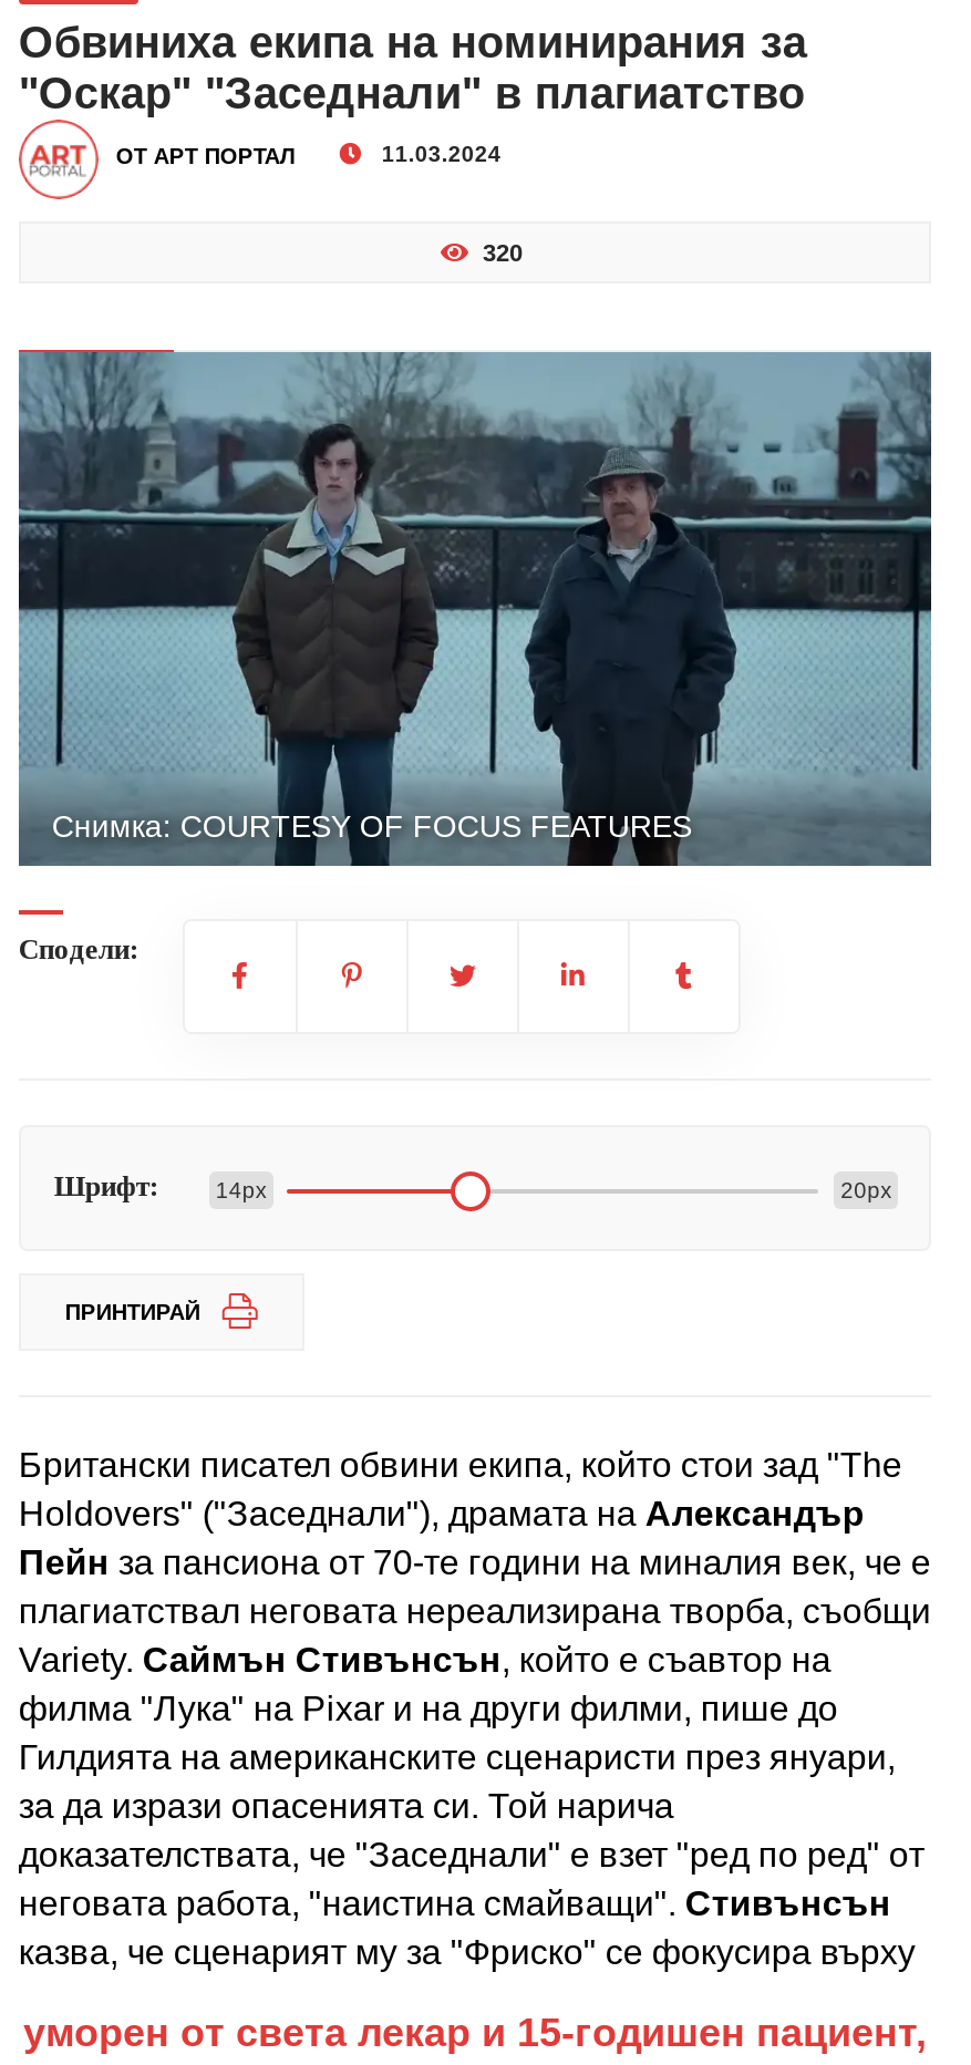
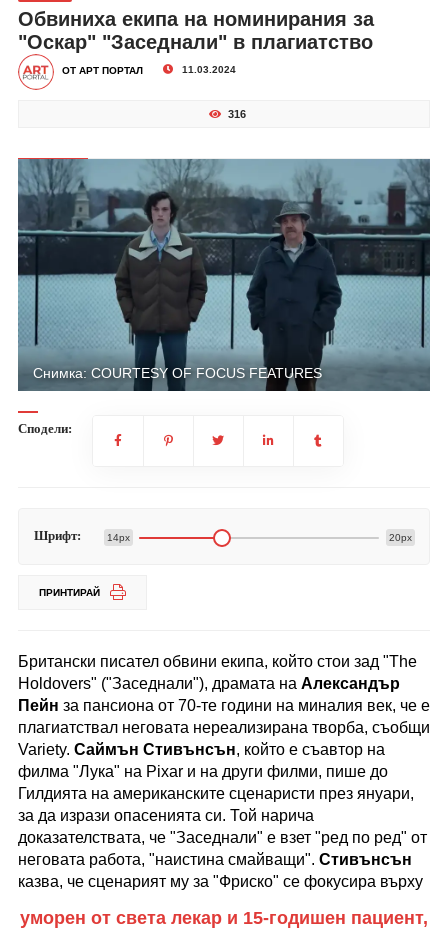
[476,239,523,266] 320 -> [224,108,245,120] 316

